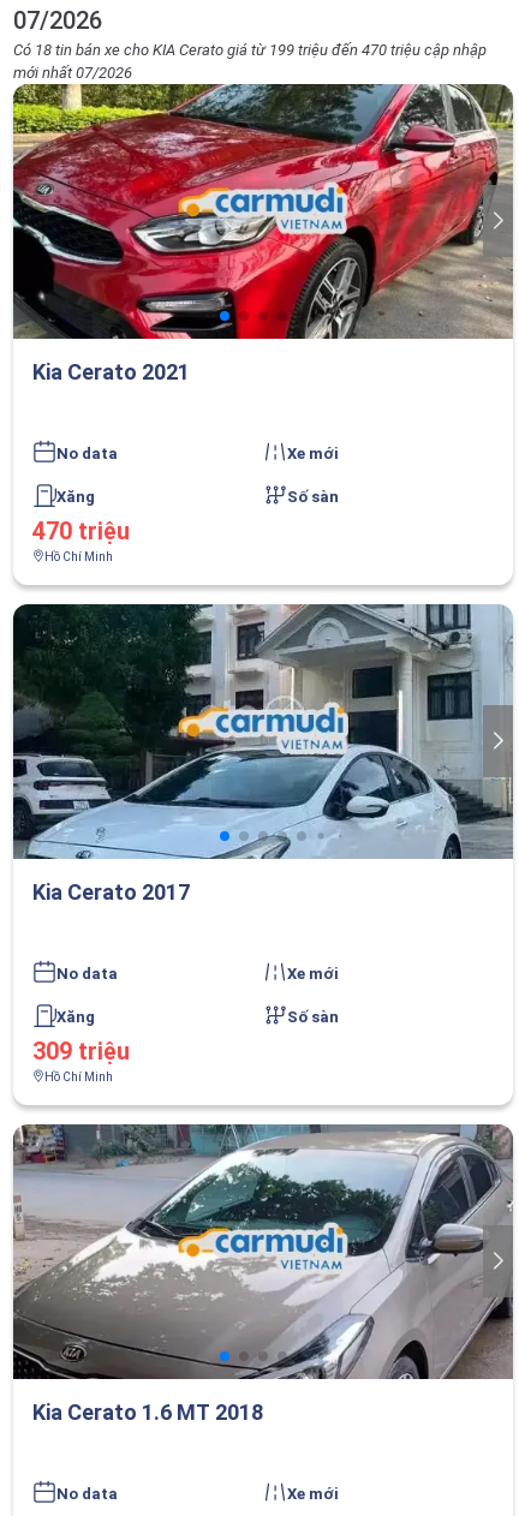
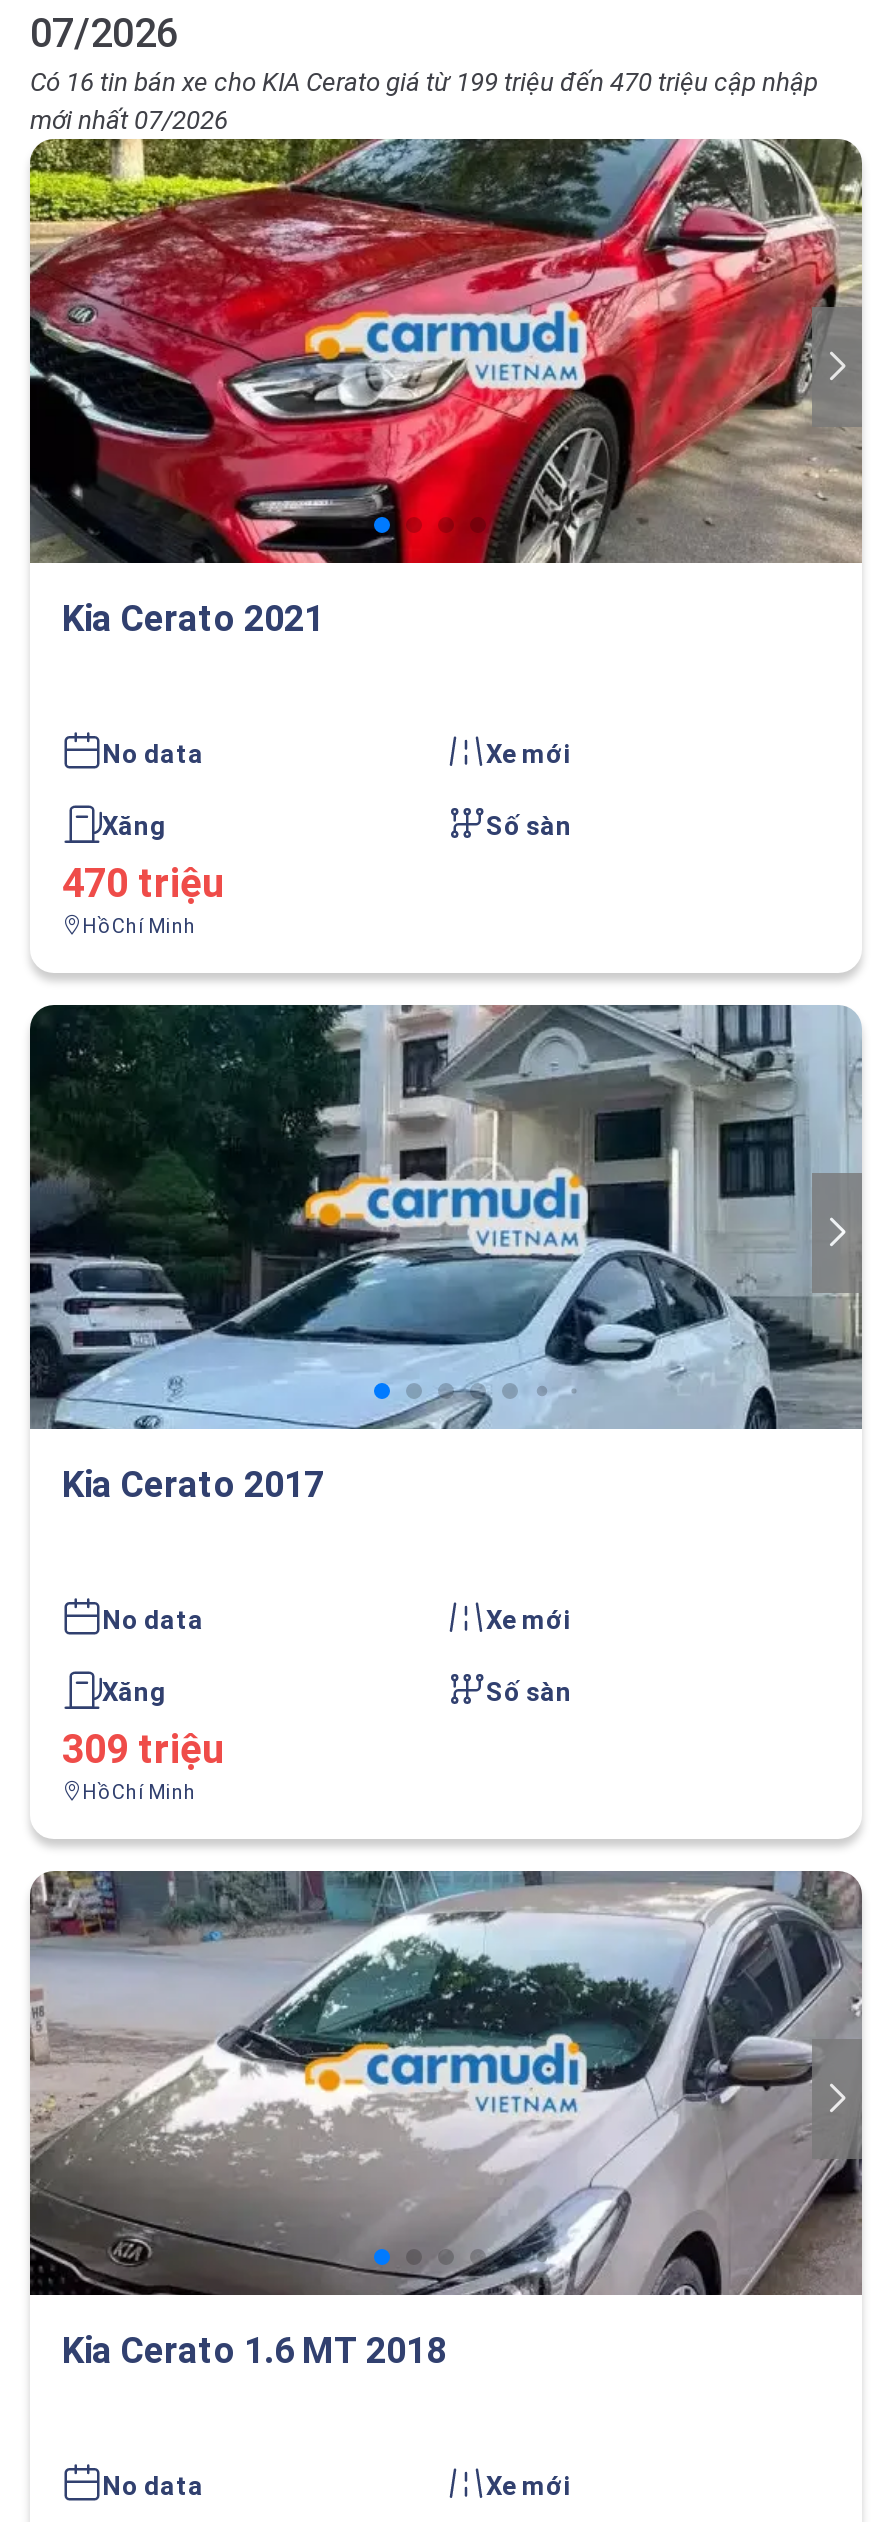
[13,41,487,59] Có 18 tin bán xe cho KIA Cerato giá từ 199 triệu đến 470 triệu cập nhập -> [30,67,818,97] Có 16 tin bán xe cho KIA Cerato giá từ 199 triệu đến 470 triệu cập nhập

